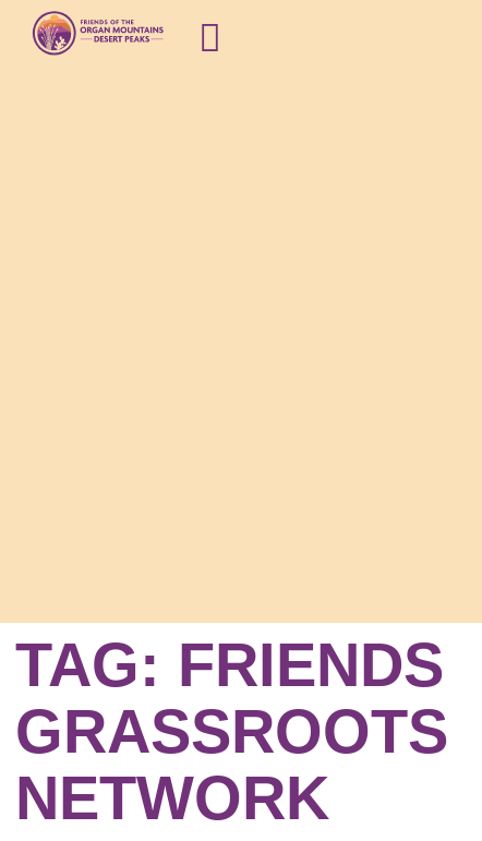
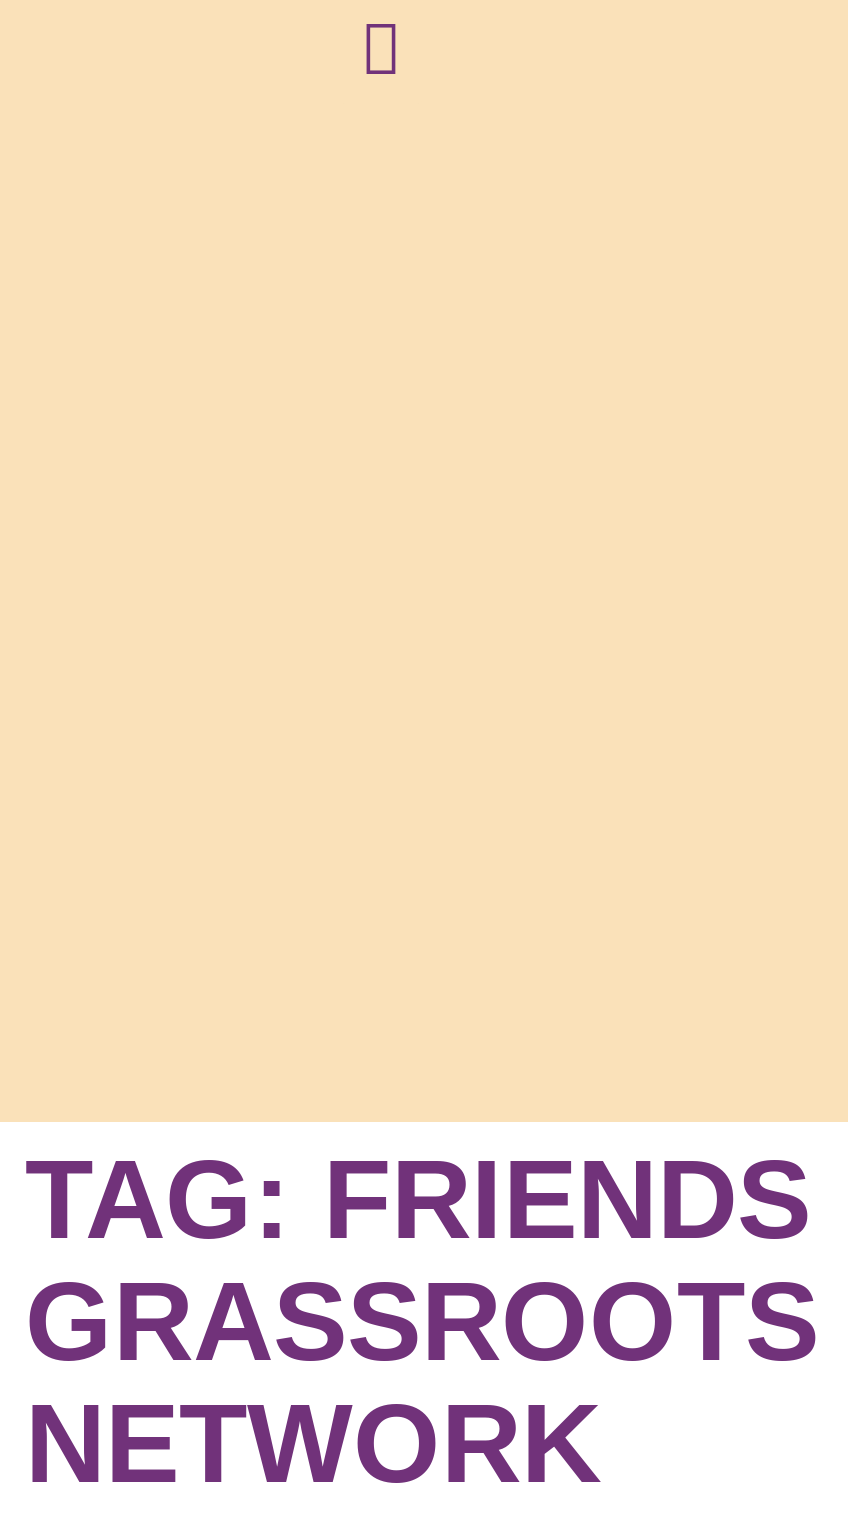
[32,10,165,57] [image] -> none

